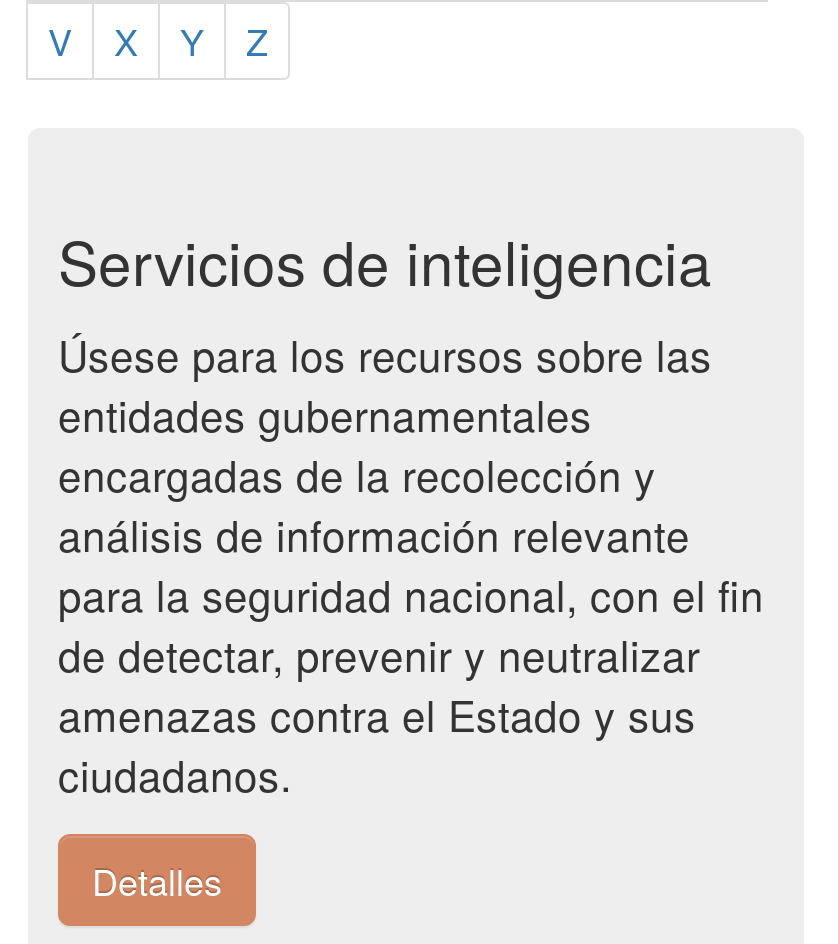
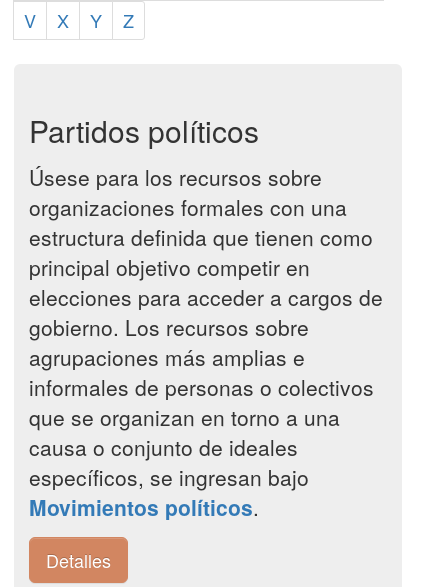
[58,218,764,804] Servicios de inteligencia | Úsese para los recursos sobre las | entidades gubernamentales | encargadas de la recolección y | análisis de información relevante | para la seguridad nacional, con el fin | de detectar, prevenir y neutralizar | amenazas contra el Estado y sus | ciudadanos. -> [29,109,383,522] Partidos políticos | Úsese para los recursos sobre | organizaciones formales con una | estructura definida que tienen como | principal objetivo competir en | elecciones para acceder a cargos de | gobierno. Los recursos sobre | agrupaciones más amplias e | informales de personas o colectivos | que se organizan en torno a una | causa o conjunto de ideales | específicos, se ingresan bajo | Movimientos políticos.

